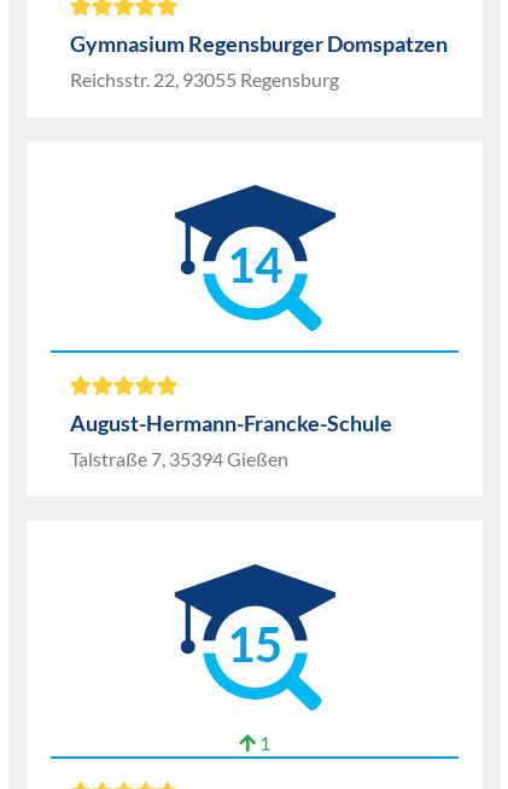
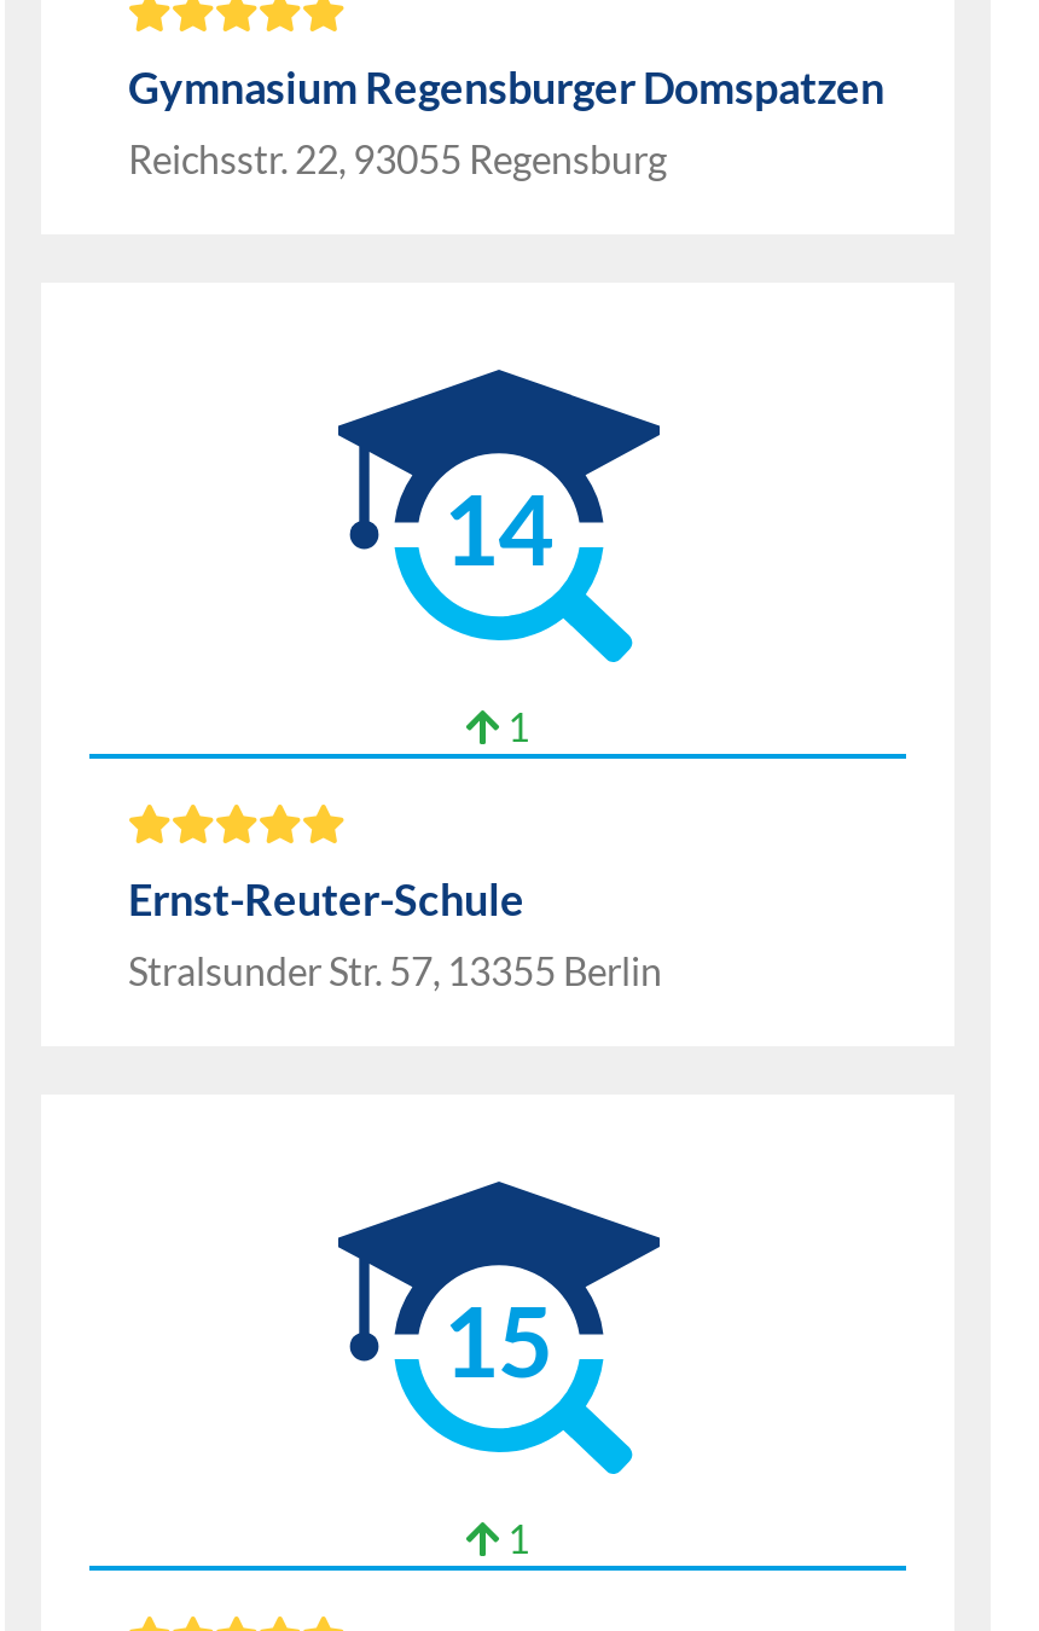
[70,410,392,470] August-Hermann-Francke-Schule | Talstraße 7, 35394 Gießen -> [128,703,662,993] 1 | Ernst-Reuter-Schule | Stralsunder Str. 57, 13355 Berlin

